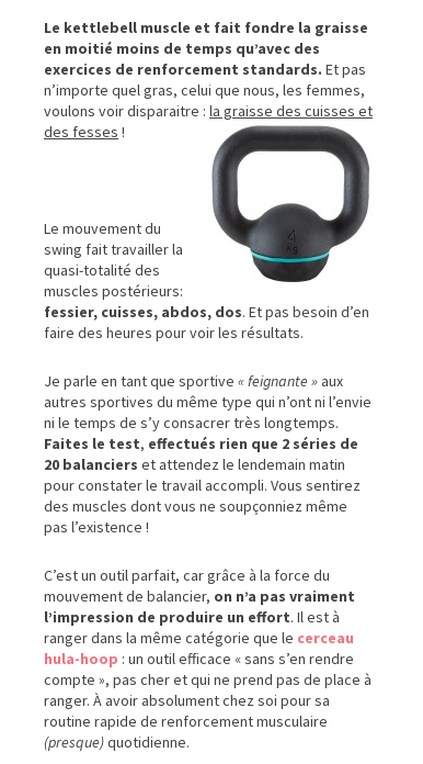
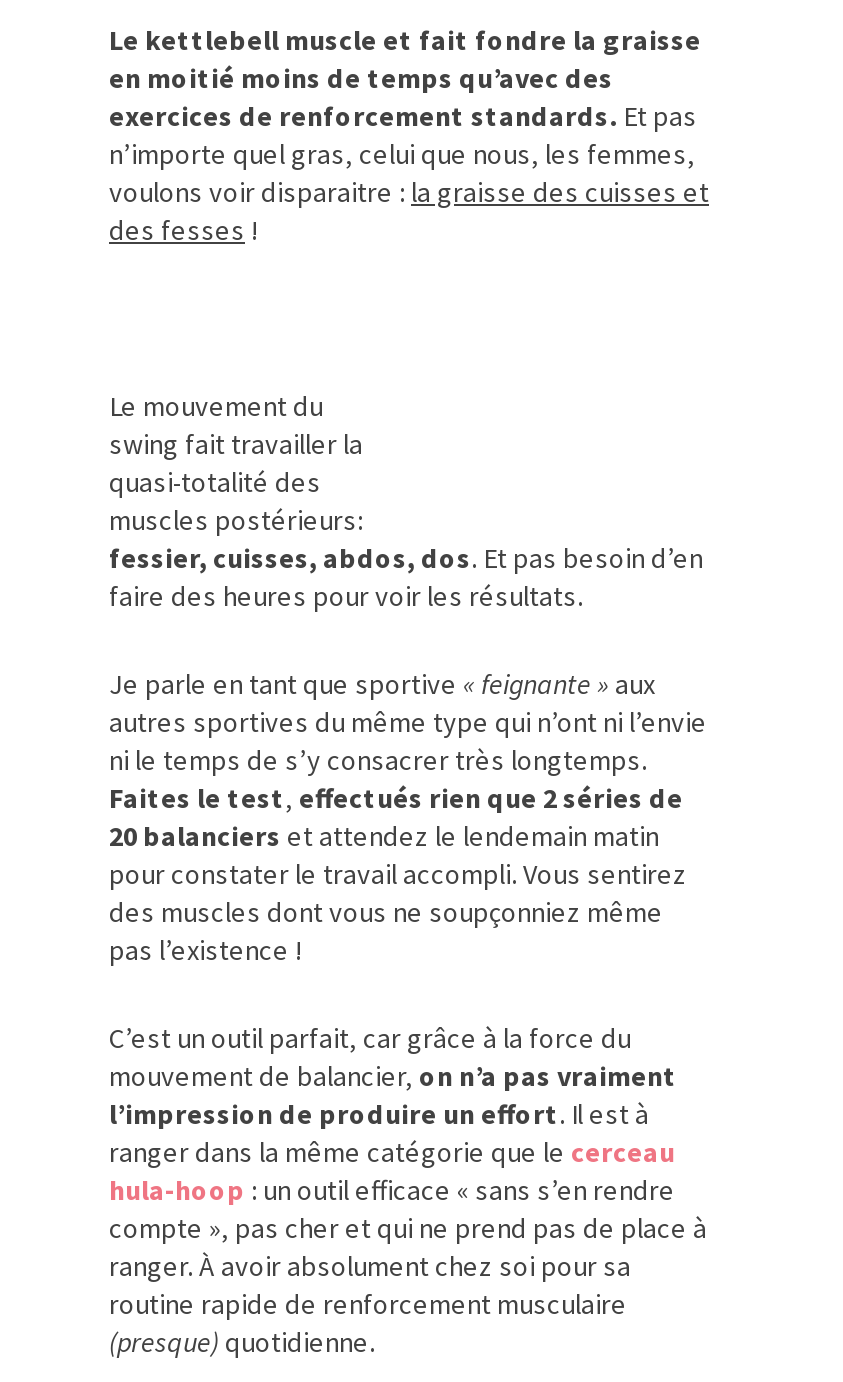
[210,124,370,283] [image] -> none

